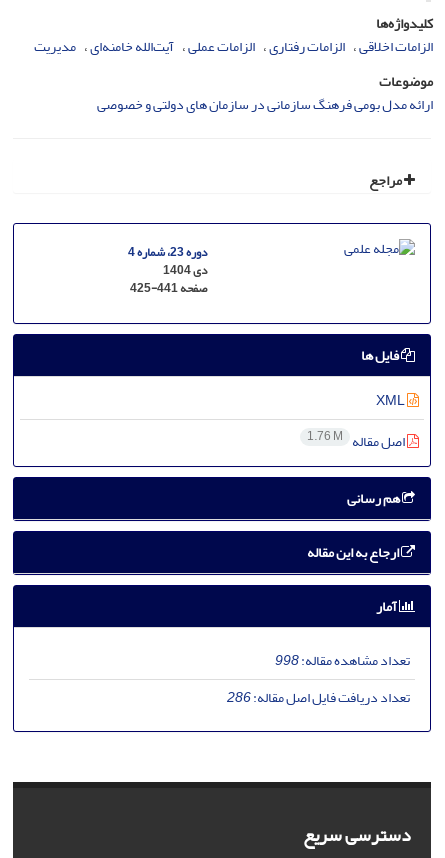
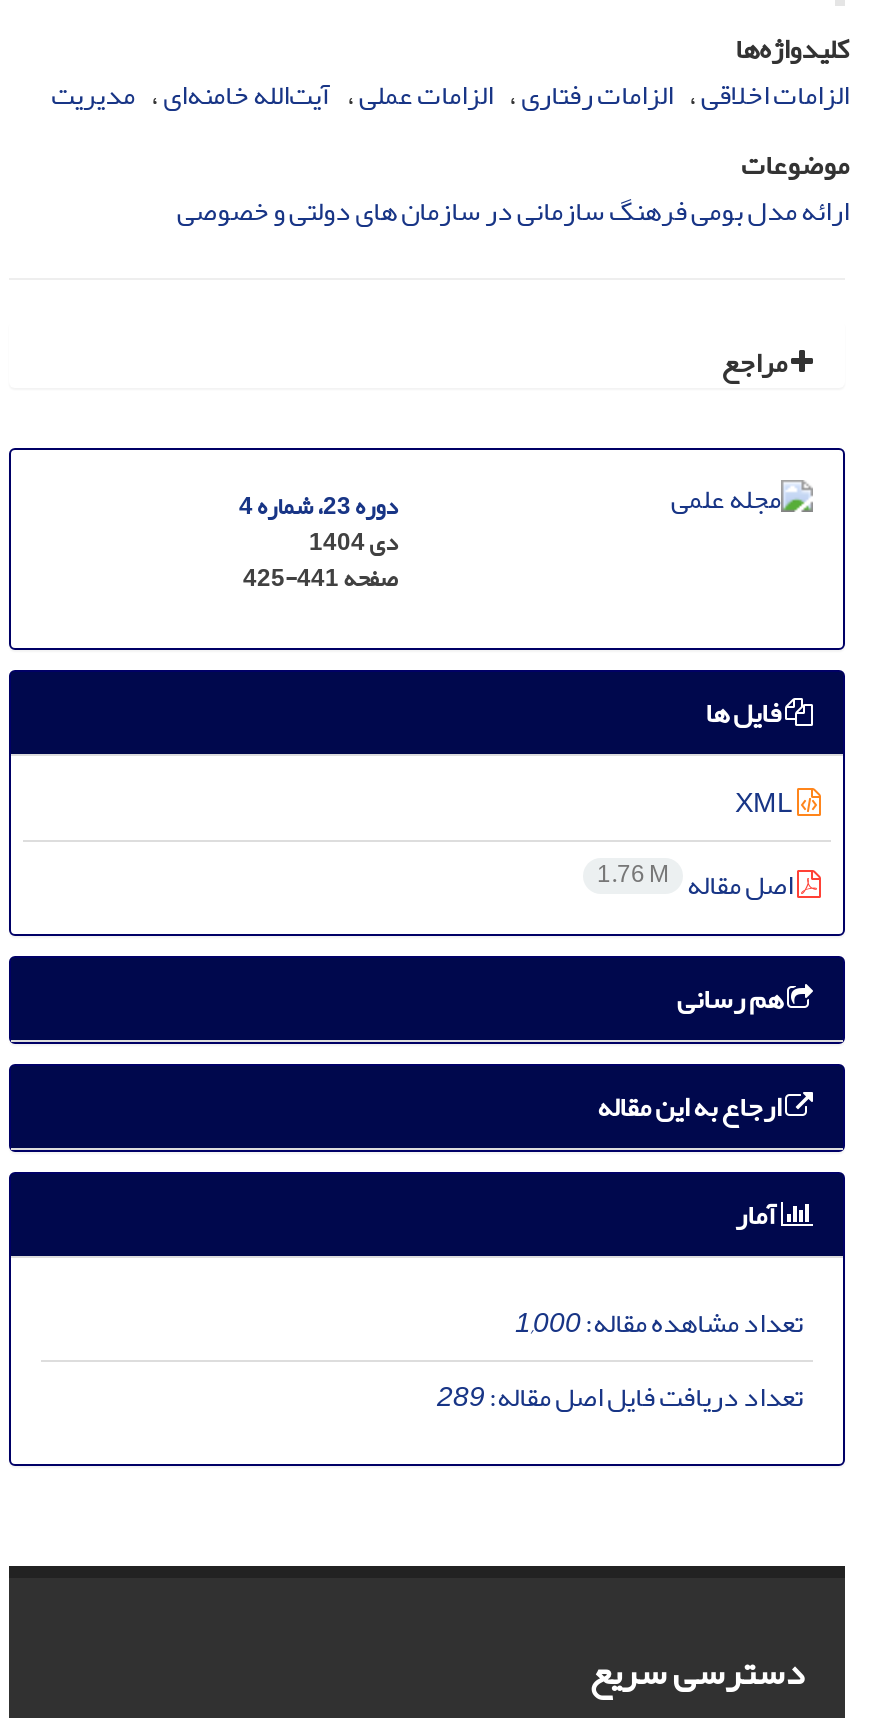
[275,647,410,674] تعداد مشاهده مقاله:998 -> [515,1296,803,1350] تعداد مشاهده مقاله:1,000
[227,684,410,711] تعداد دریافت فایل اصل مقاله:286 -> [437,1370,803,1424] تعداد دریافت فایل اصل مقاله:289

